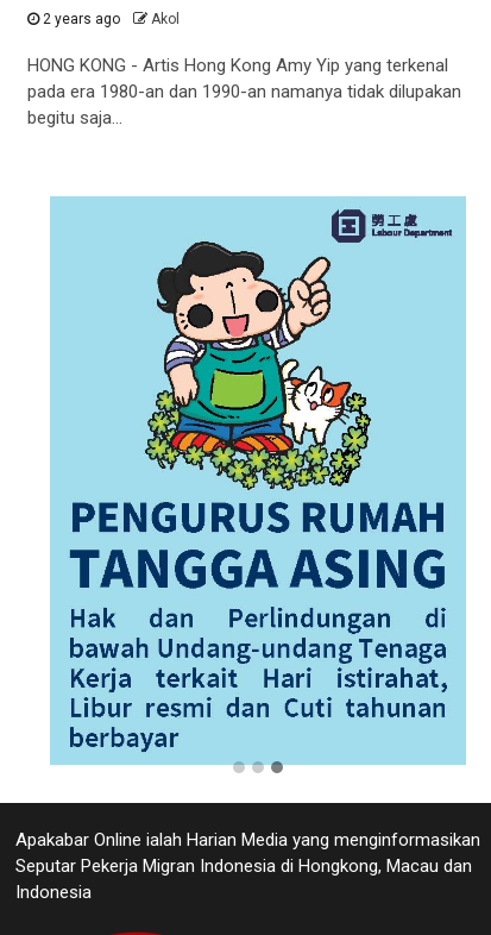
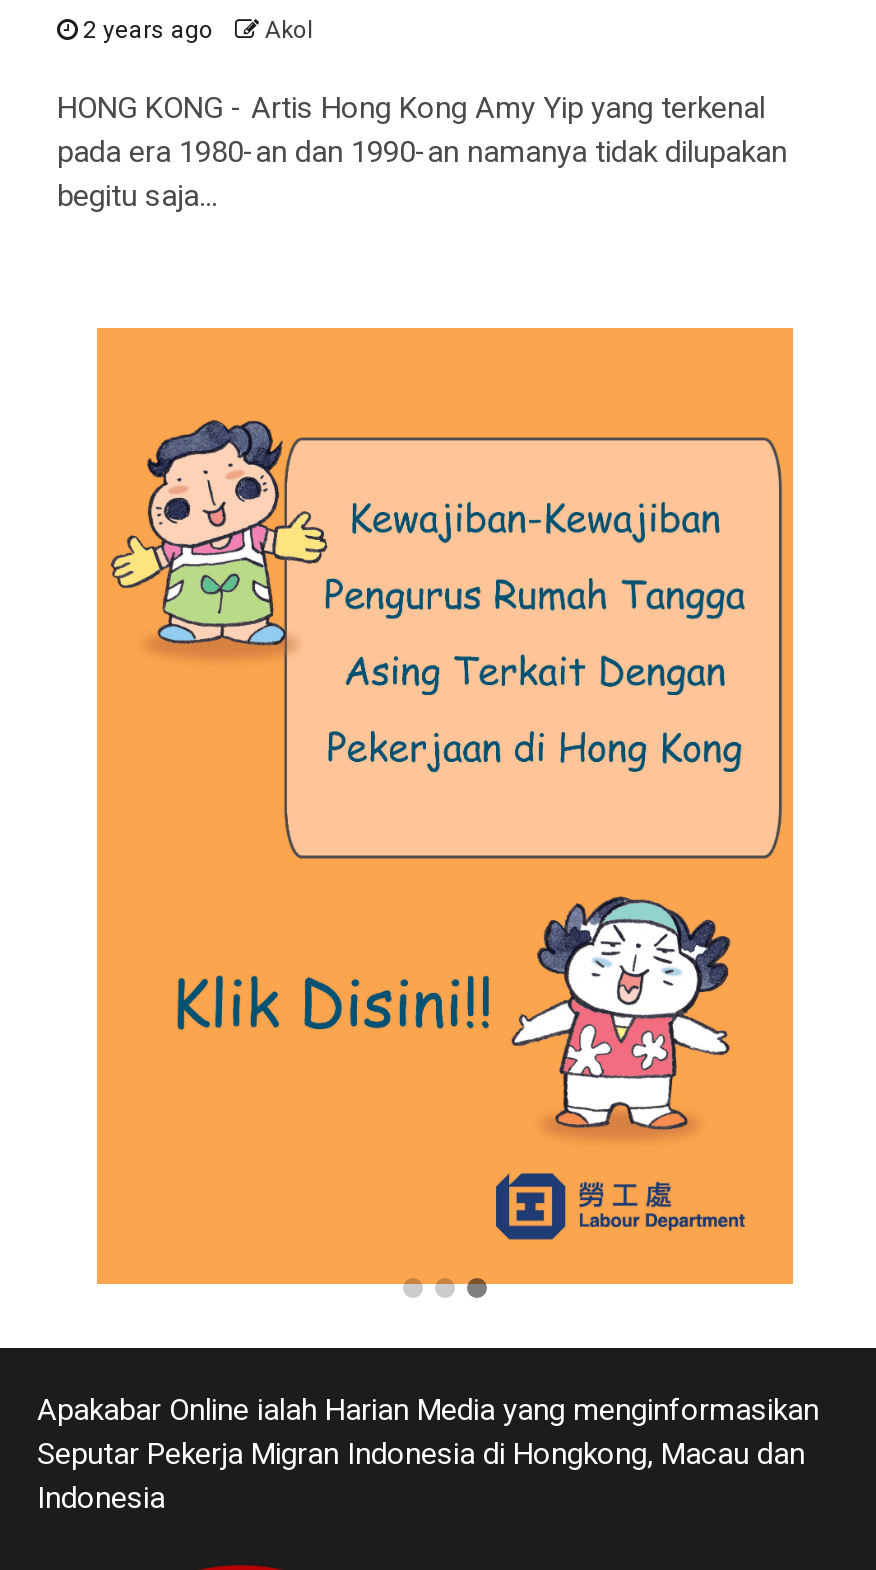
[50,196,466,765] [image] -> [95,326,795,1286] [image]

